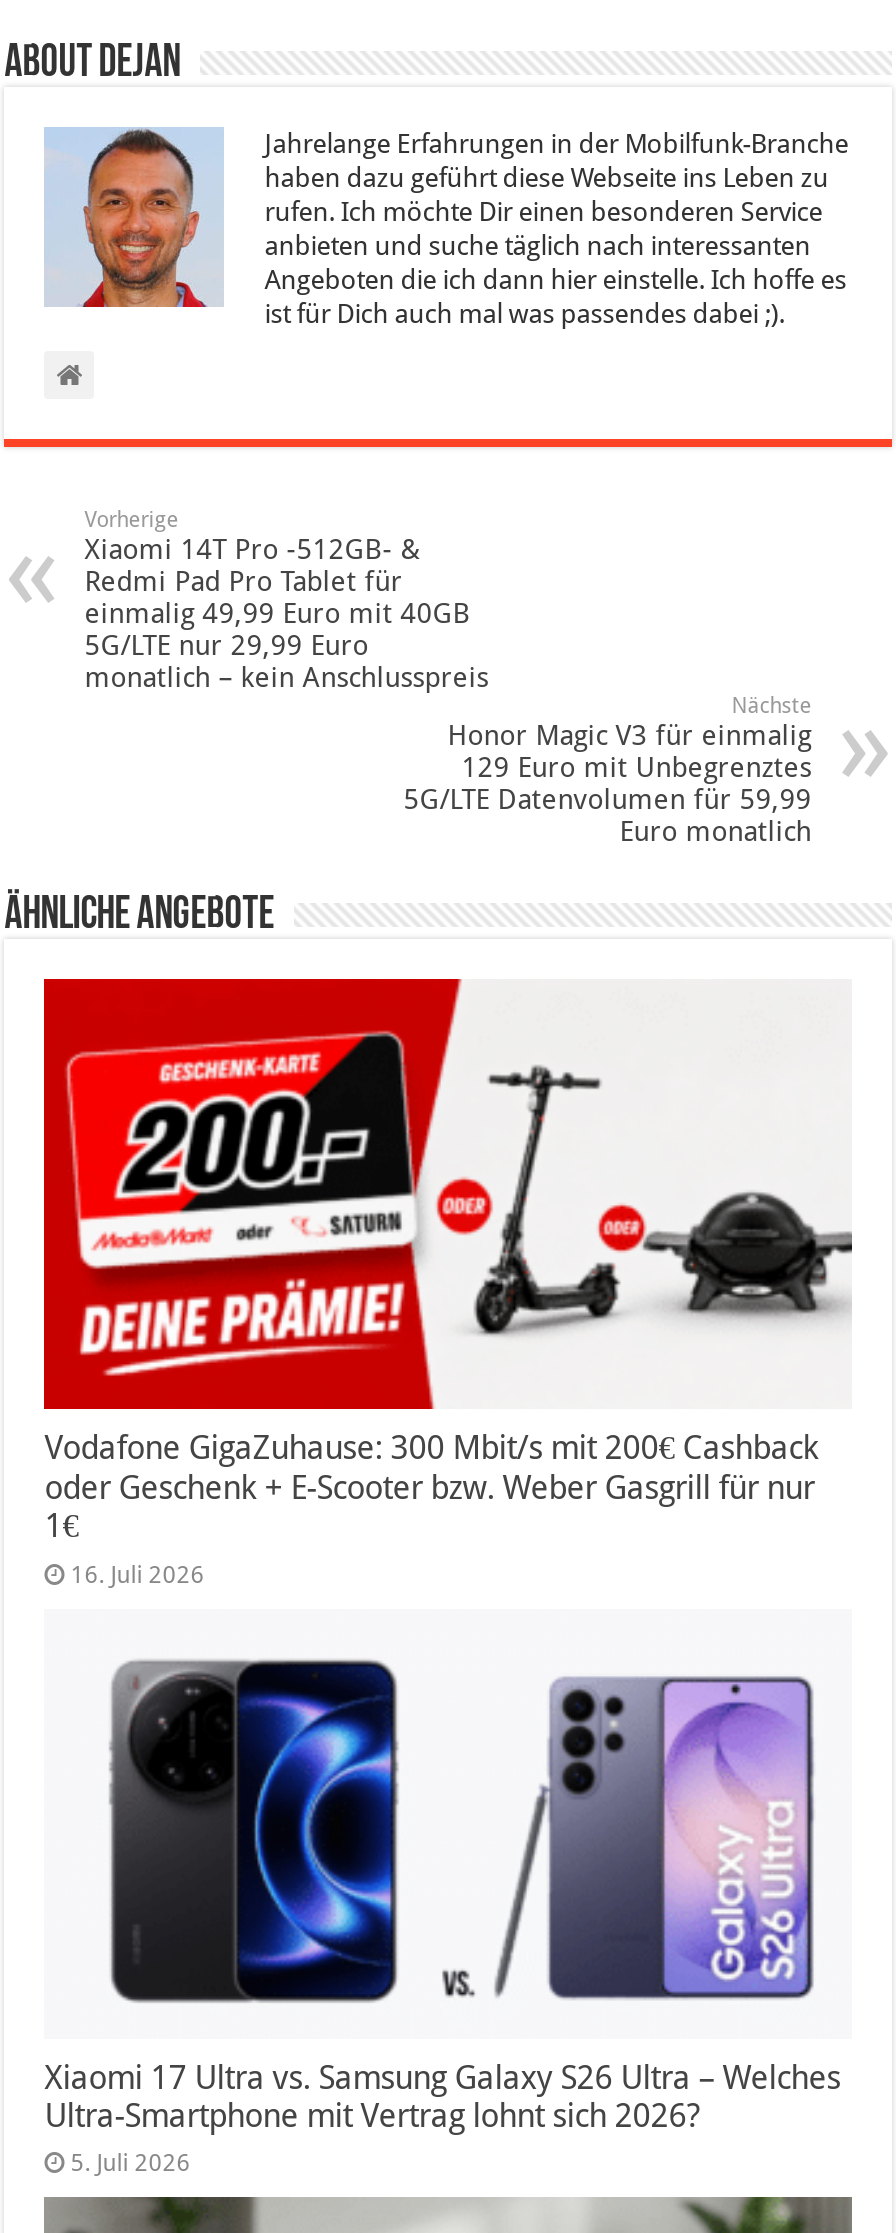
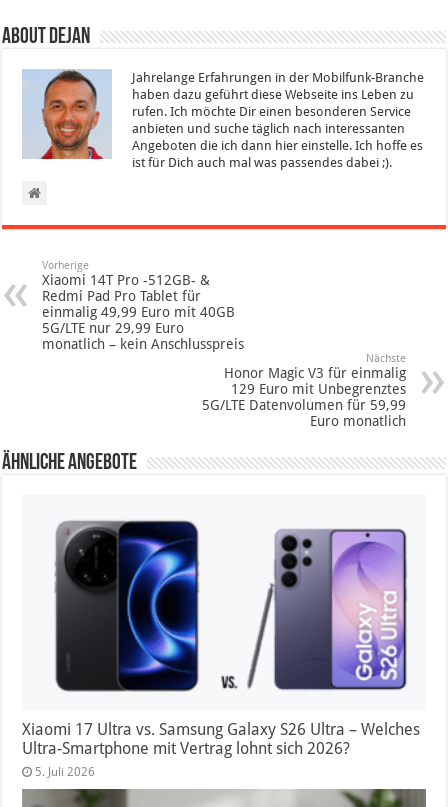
[42,977,854,1589] [image] | Vodafone GigaZuhause: 300 Mbit/s mit 200€ Cashback | oder Geschenk + E-Scooter bzw. Weber Gasgrill für nur | 1€ | 16. Juli 2026 -> none

